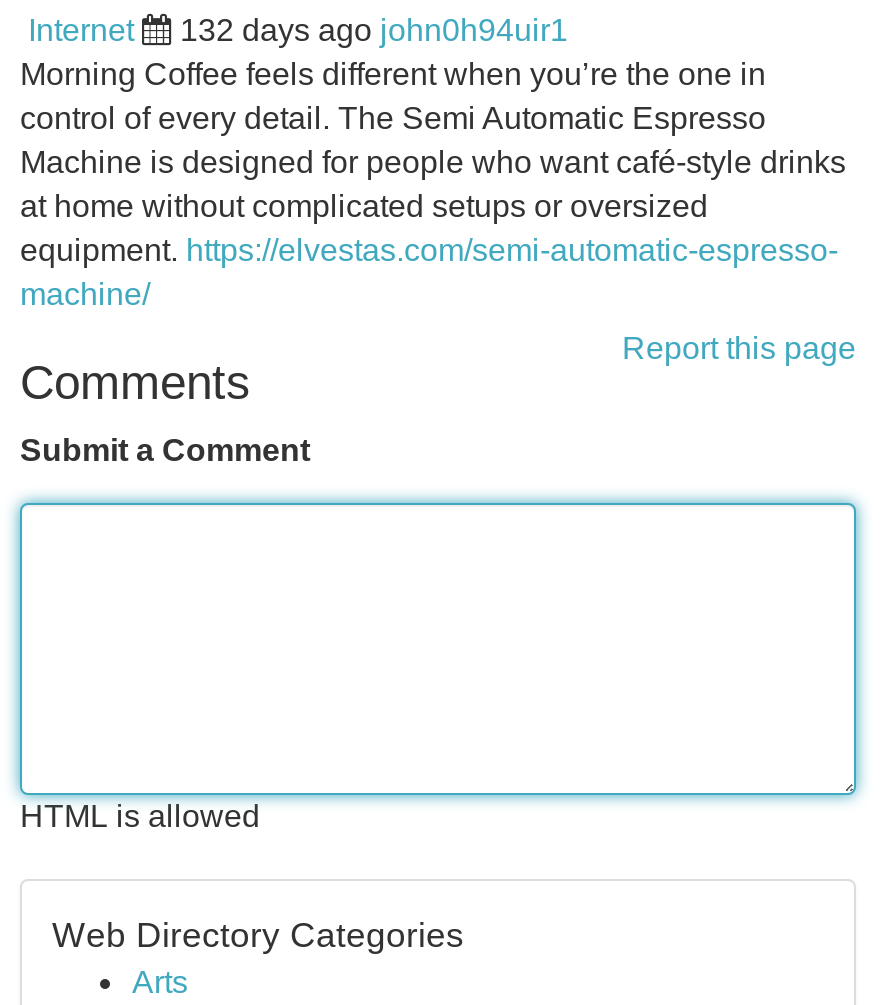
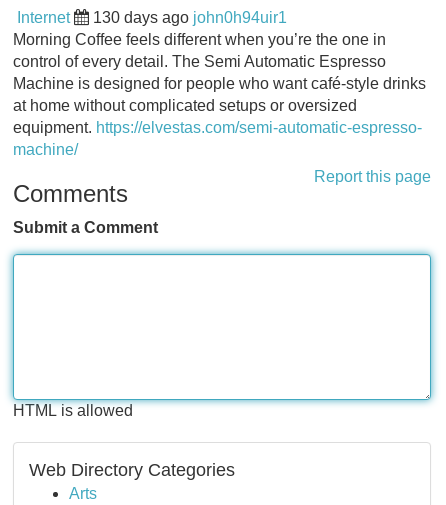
[180,13,568,47] 132 days ago john0h94uir1 -> [93,9,287,26] 130 days ago john0h94uir1

